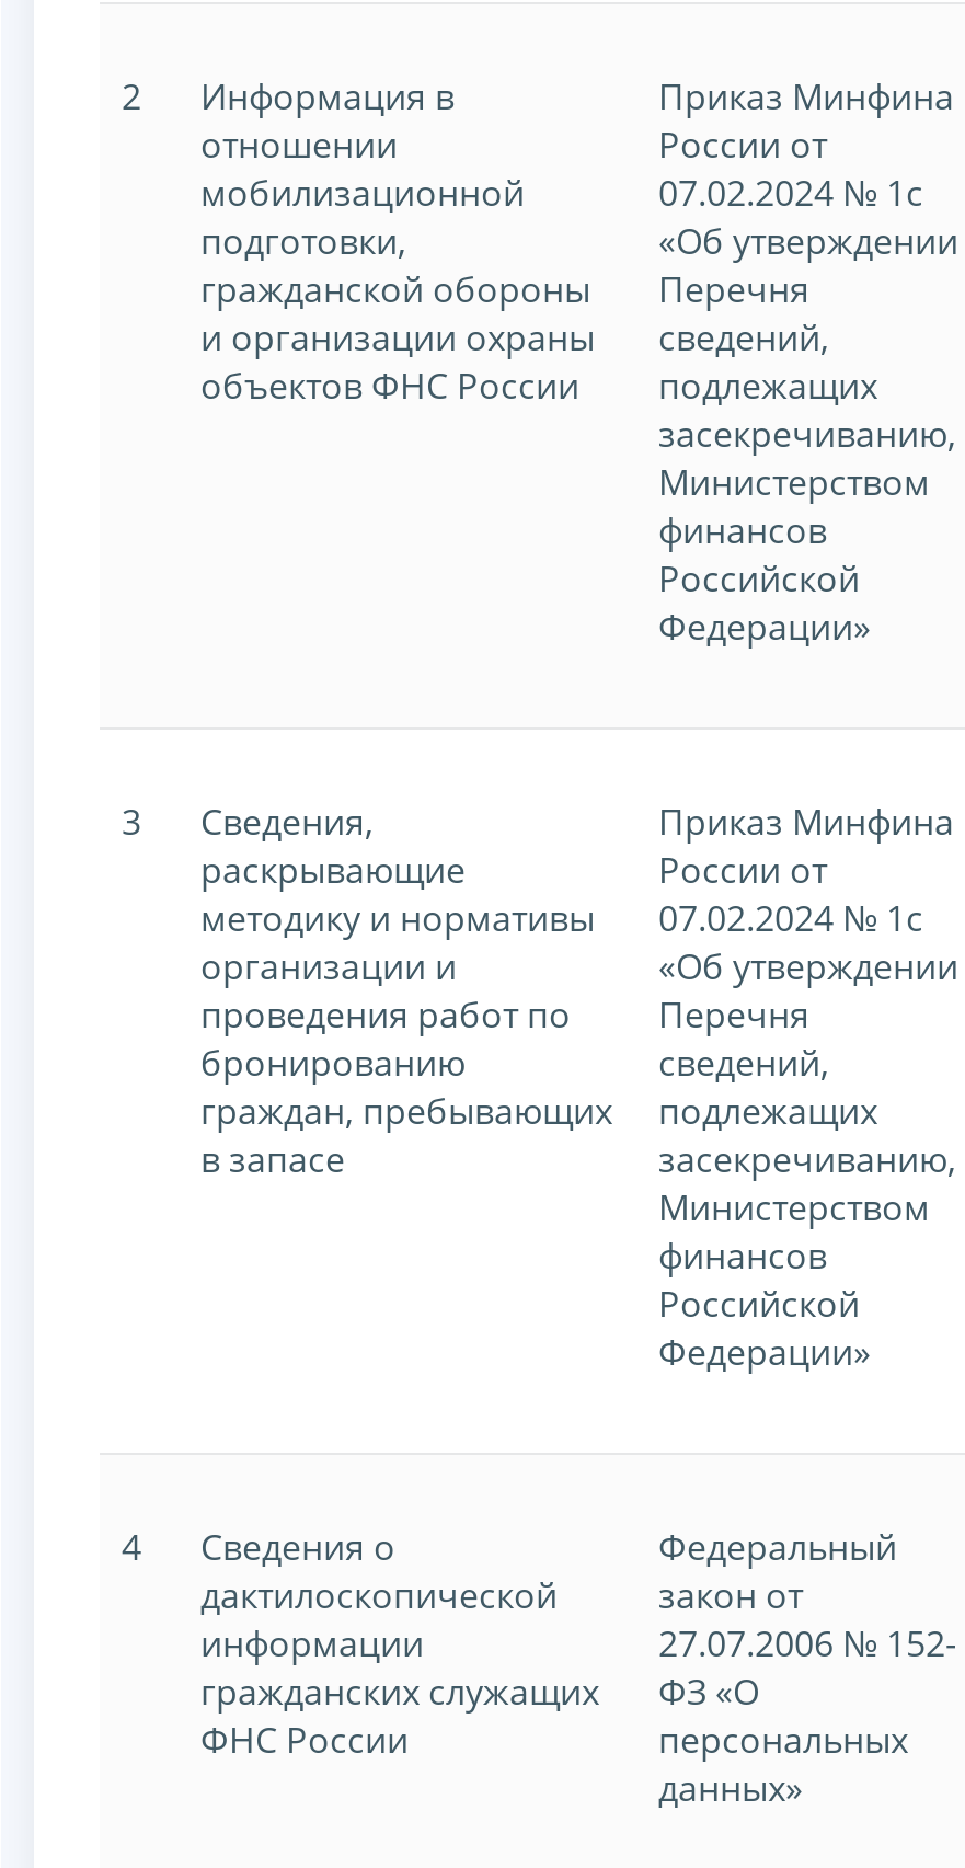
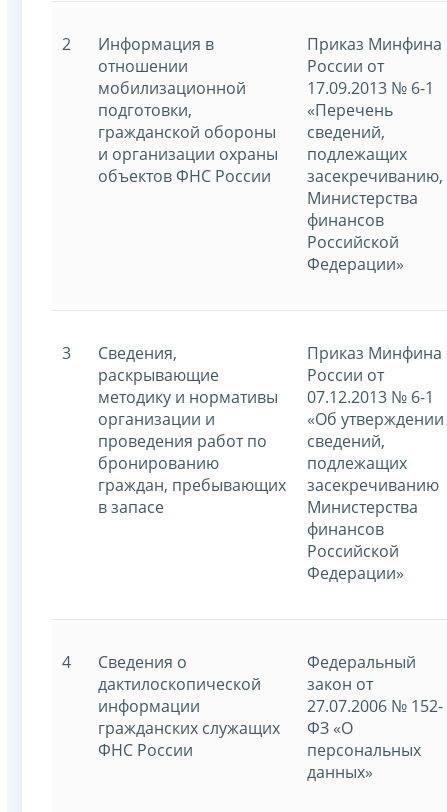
[658,169,958,313] 07.02.2024 № 1с | «Об утверждении | Перечня -> [307,77,434,121] 17.09.2013 № 6-1 | «Перечень
[658,458,930,506] Министерством -> [307,187,418,209] Министерства
[200,894,923,942] методику и нормативы 07.02.2024 № 1с -> [98,386,434,408] методику и нормативы 07.12.2013 № 6-1
[658,990,809,1038] Перечня -> none
[658,1135,956,1231] засекречиванию, | Министерством -> [307,474,439,518] засекречиванию | Министерства

